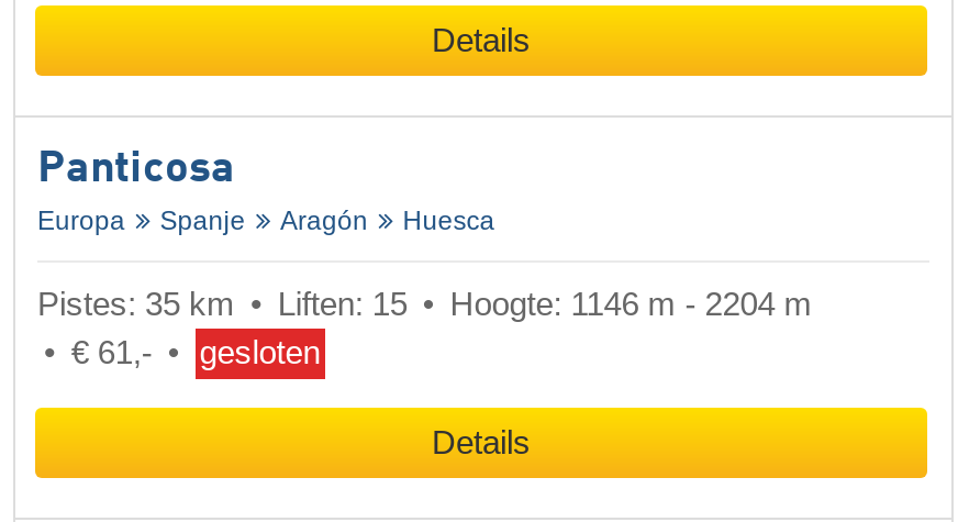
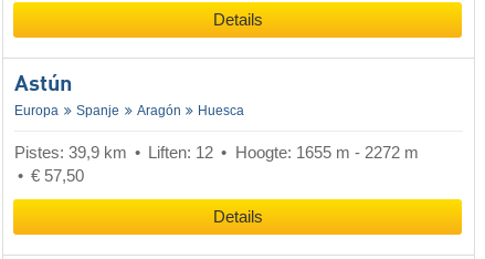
[37,148,235,192] Panticosa -> [14,74,72,96] Astún
[37,286,813,370] Pistes: 35 km | Liften: 15 | Hoogte: 1146 m - 2204 m | € 61,- | gesloten -> [14,144,418,185] Pistes: 39,9 km | Liften: 12 | Hoogte: 1655 m - 2272 m | € 57,50

